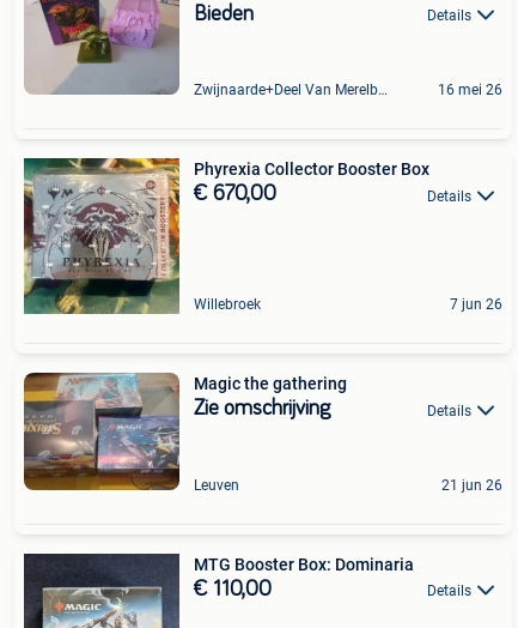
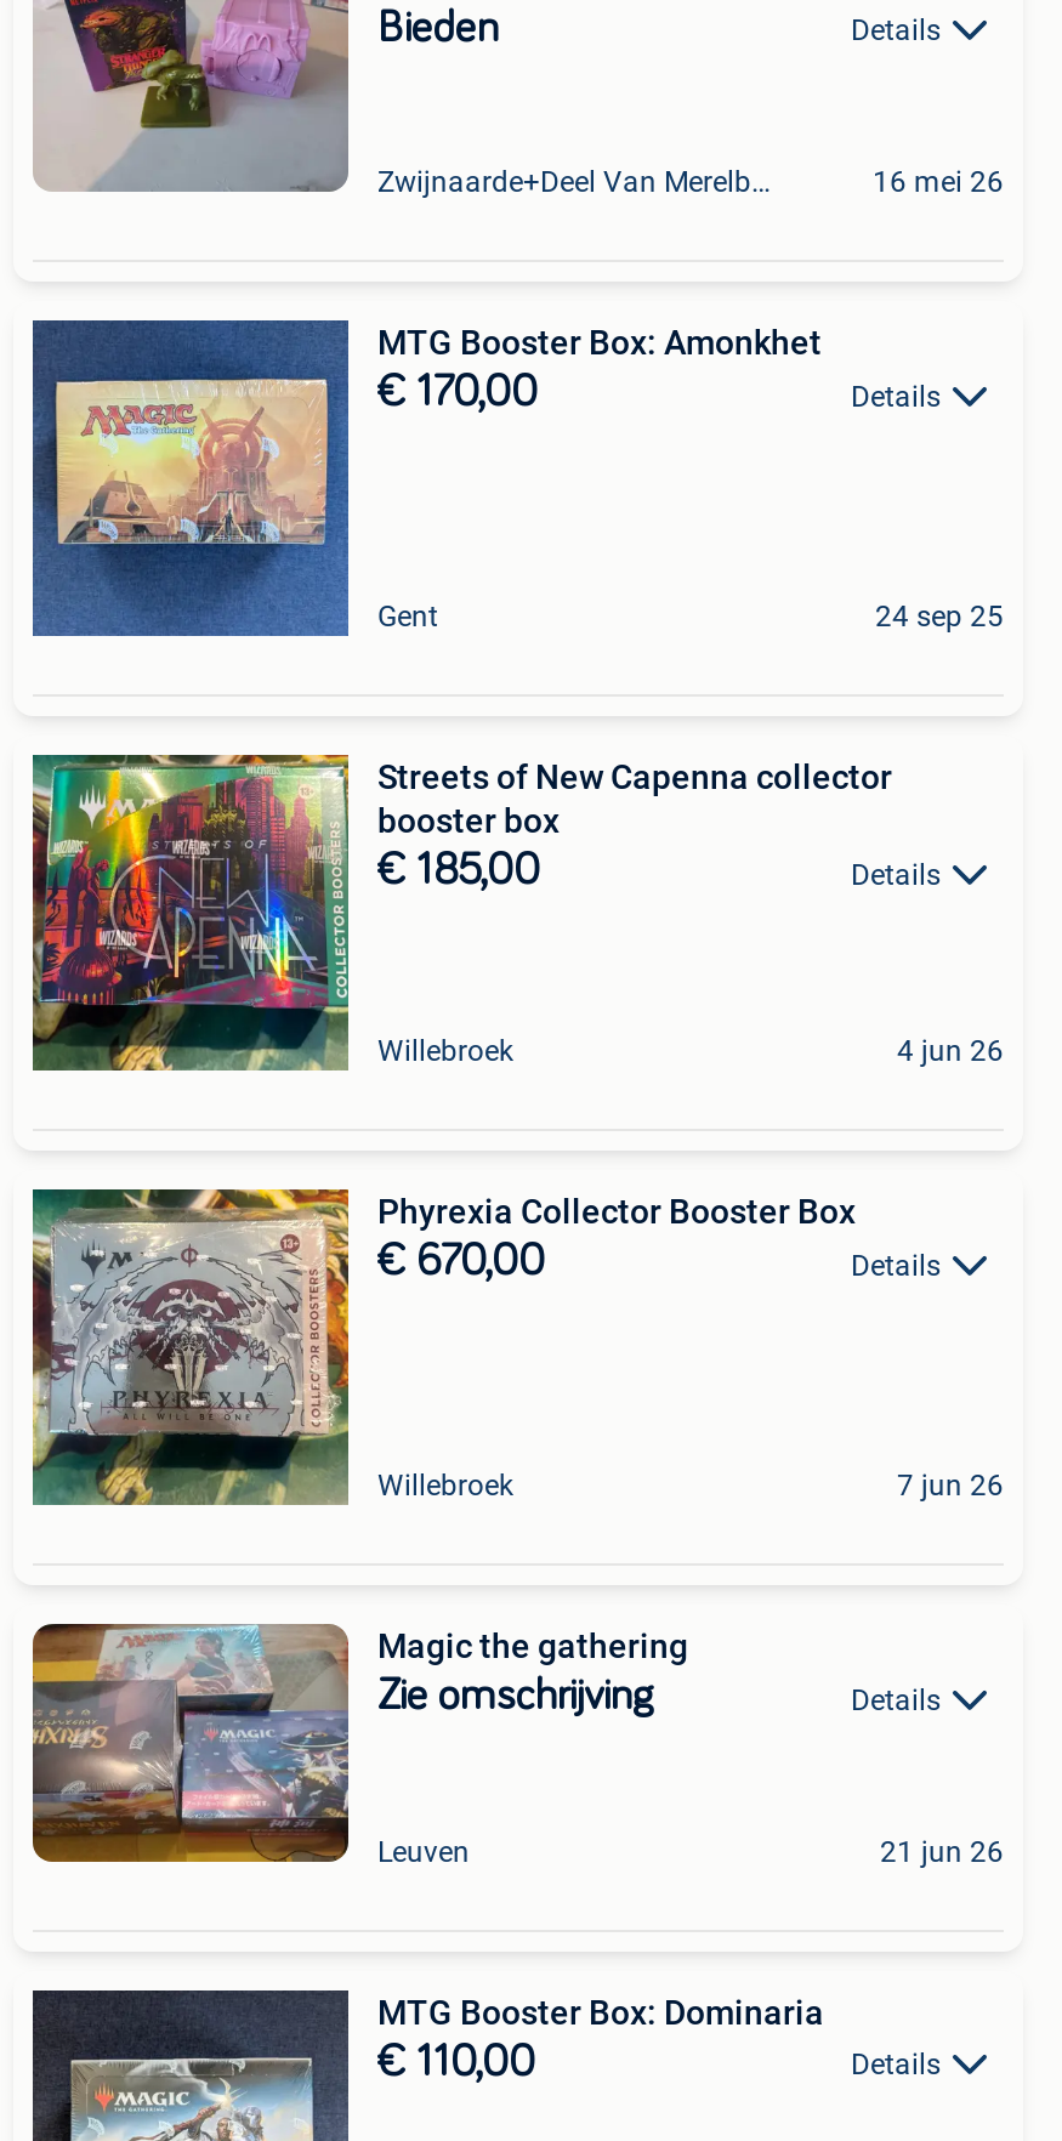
none -> [30,318,941,638] [image] | MTG Booster Box: Amonkhet | € 170,00 | Details
none -> [30,753,941,1073] [image] | Streets of New Capenna collector | booster box | € 185,00 | Details
none -> [377,600,1004,634] Gent | 24 sep 25
none -> [377,1035,1004,1069] Willebroek | 4 jun 26

